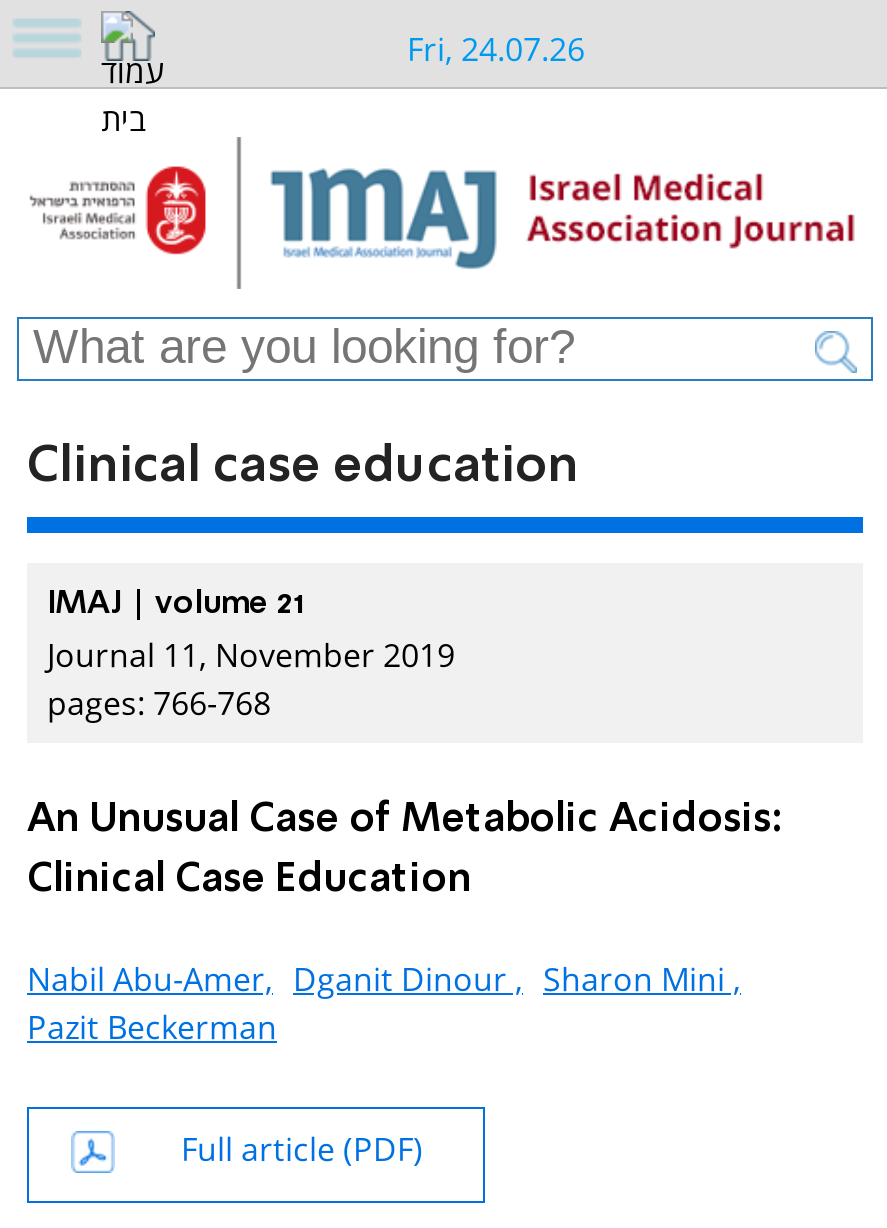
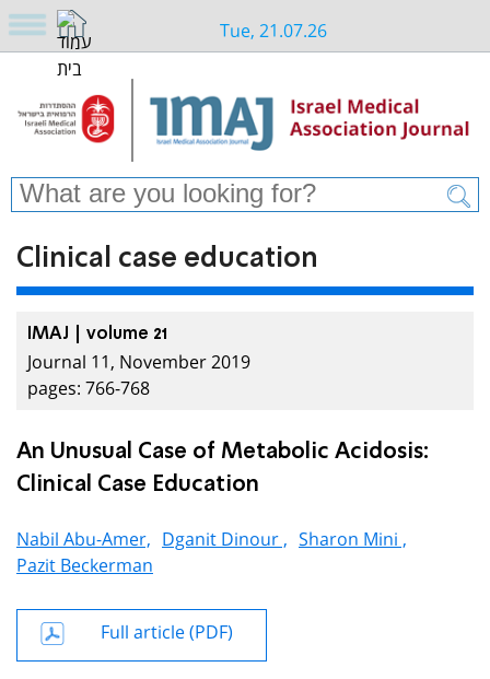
[407,11,585,77] Fri, 24.07.26 -> [219,10,326,46] Tue, 21.07.26

